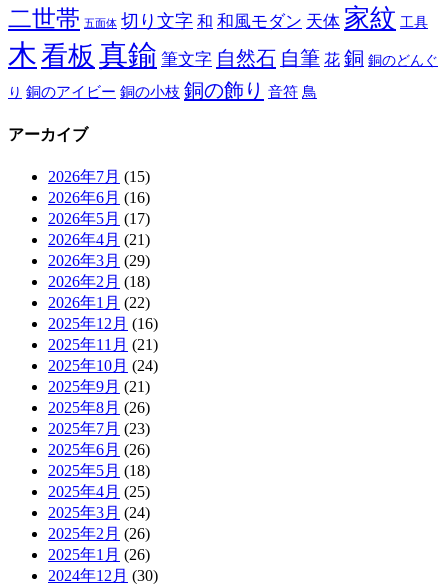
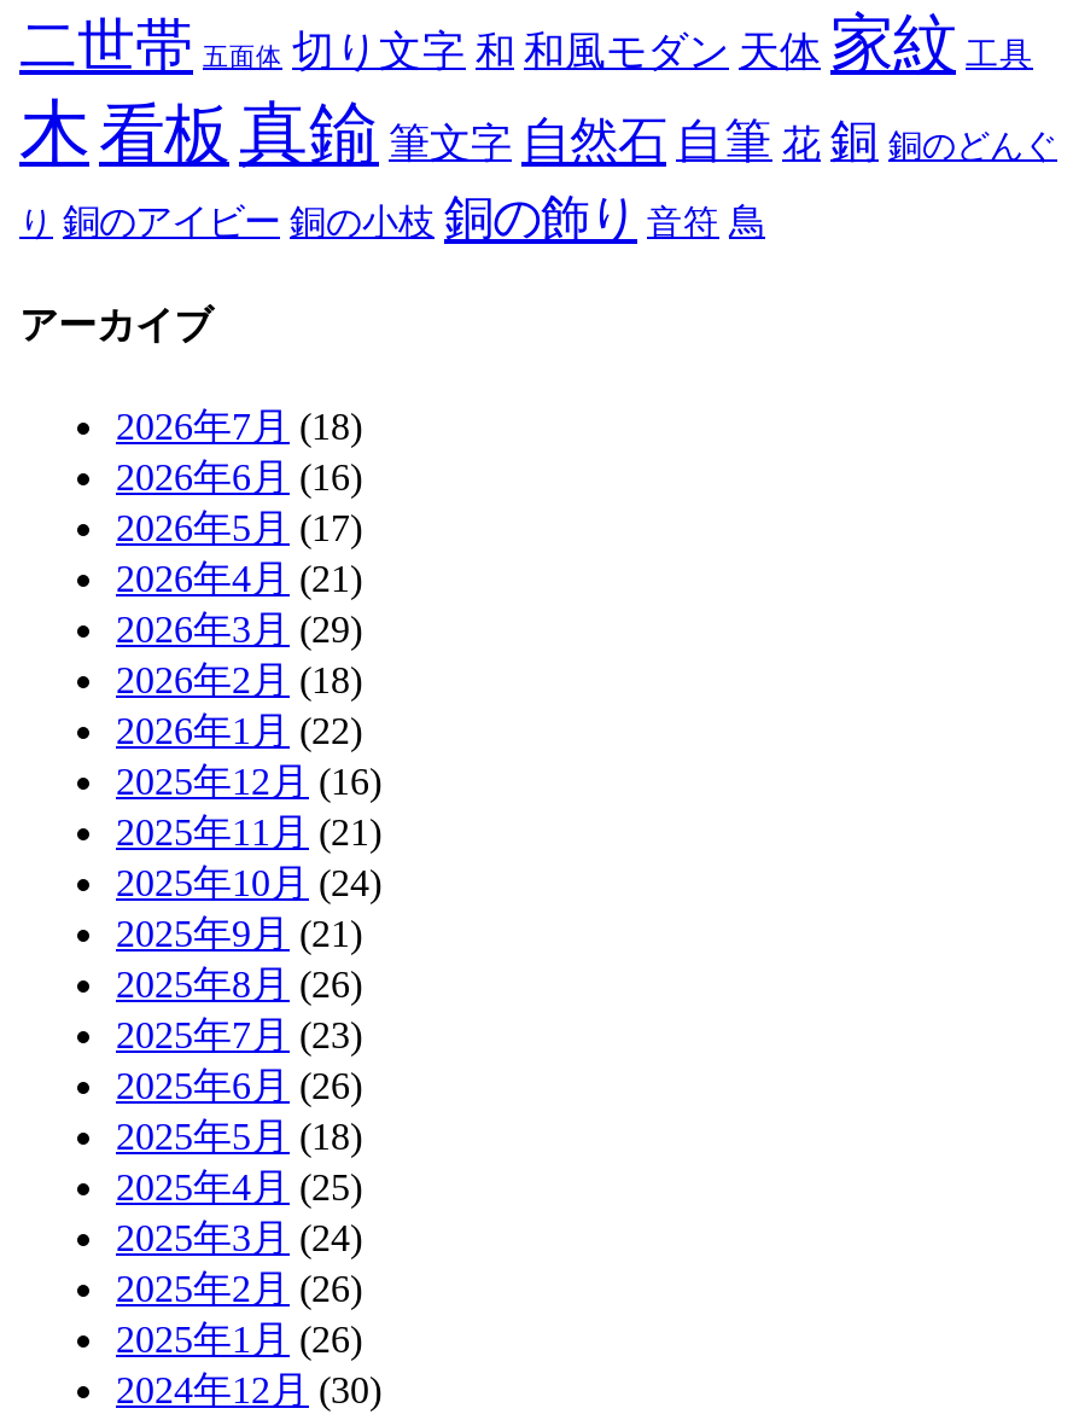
[48,168,150,185] 2026年7月(15) -> [116,407,362,448] 2026年7月(18)

